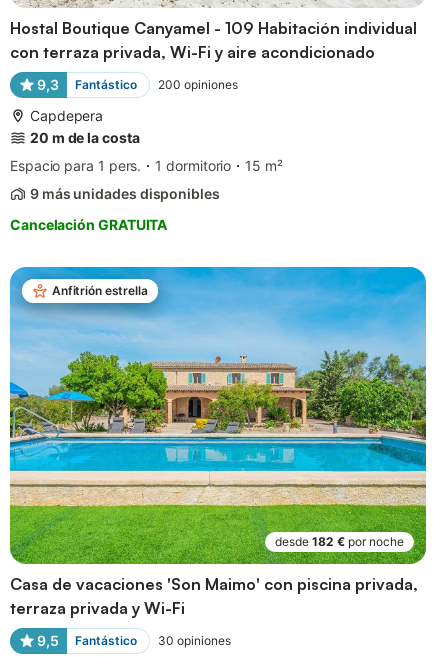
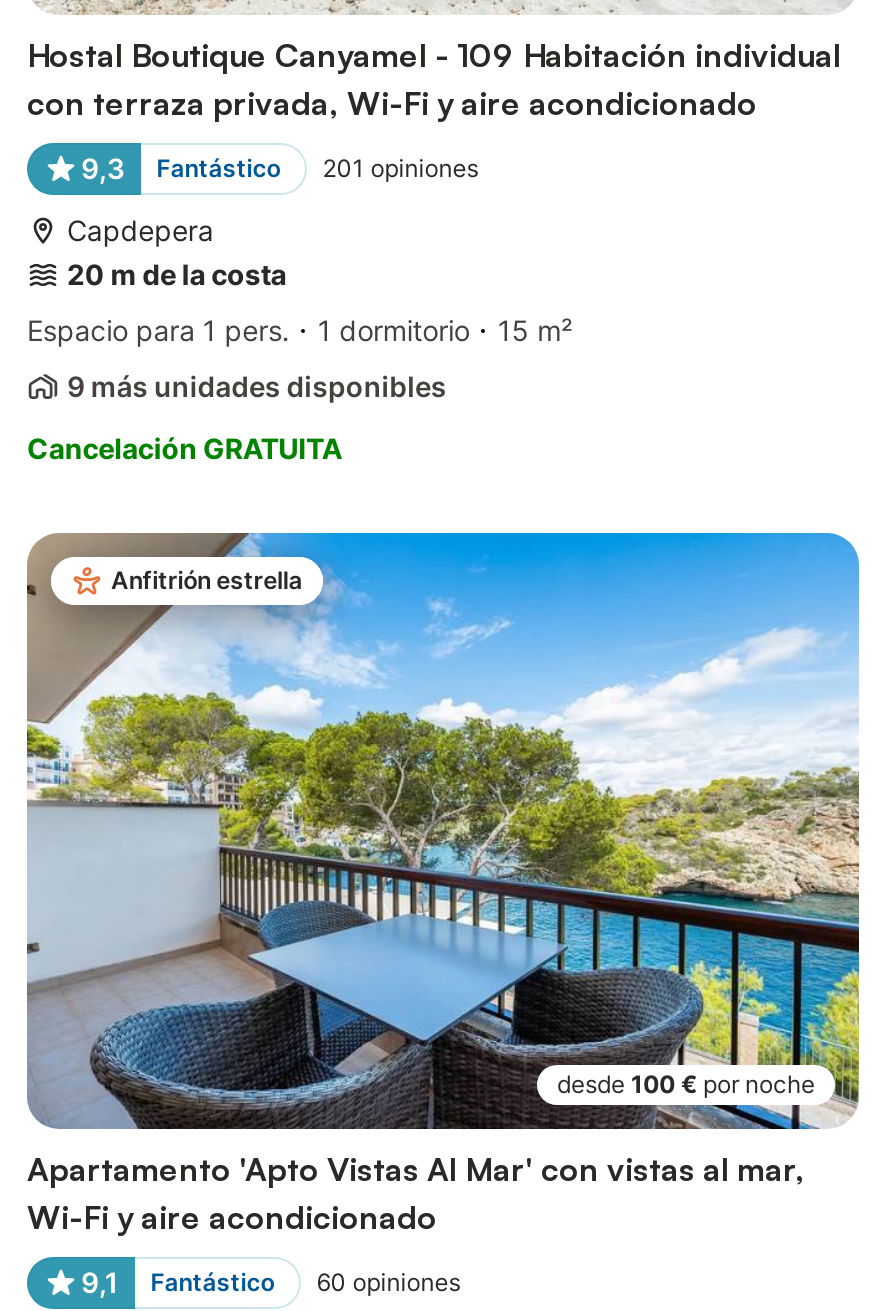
[37,76,238,93] 9,3 Fantástico 200 opiniones -> [81,152,479,186] 9,3 Fantástico 201 opiniones
[9,266,427,565] [image] | desde 182 € por noche -> [25,530,861,1132] [image] | desde 100 € por noche
[10,574,418,618] Casa de vacaciones 'Son Maimo' con piscina privada, | terraza privada y Wi-Fi -> [27,1148,805,1236] Apartamento 'Apto Vistas Al Mar' con vistas al mar, | Wi-Fi y aire acondicionado
[37,632,59,649] 9,5 -> [81,1264,119,1298] 9,1
[158,633,231,648] 30 opiniones -> [317,1266,461,1296] 60 opiniones

